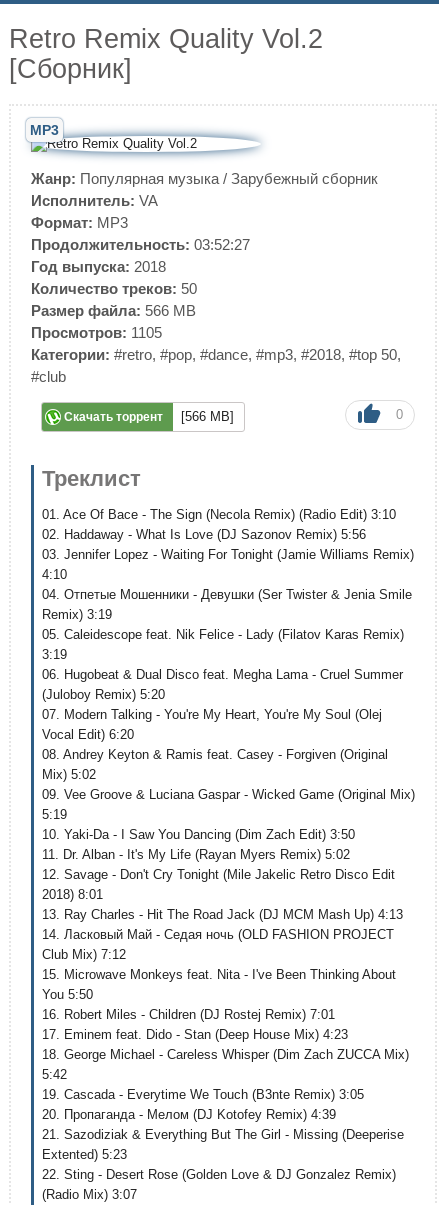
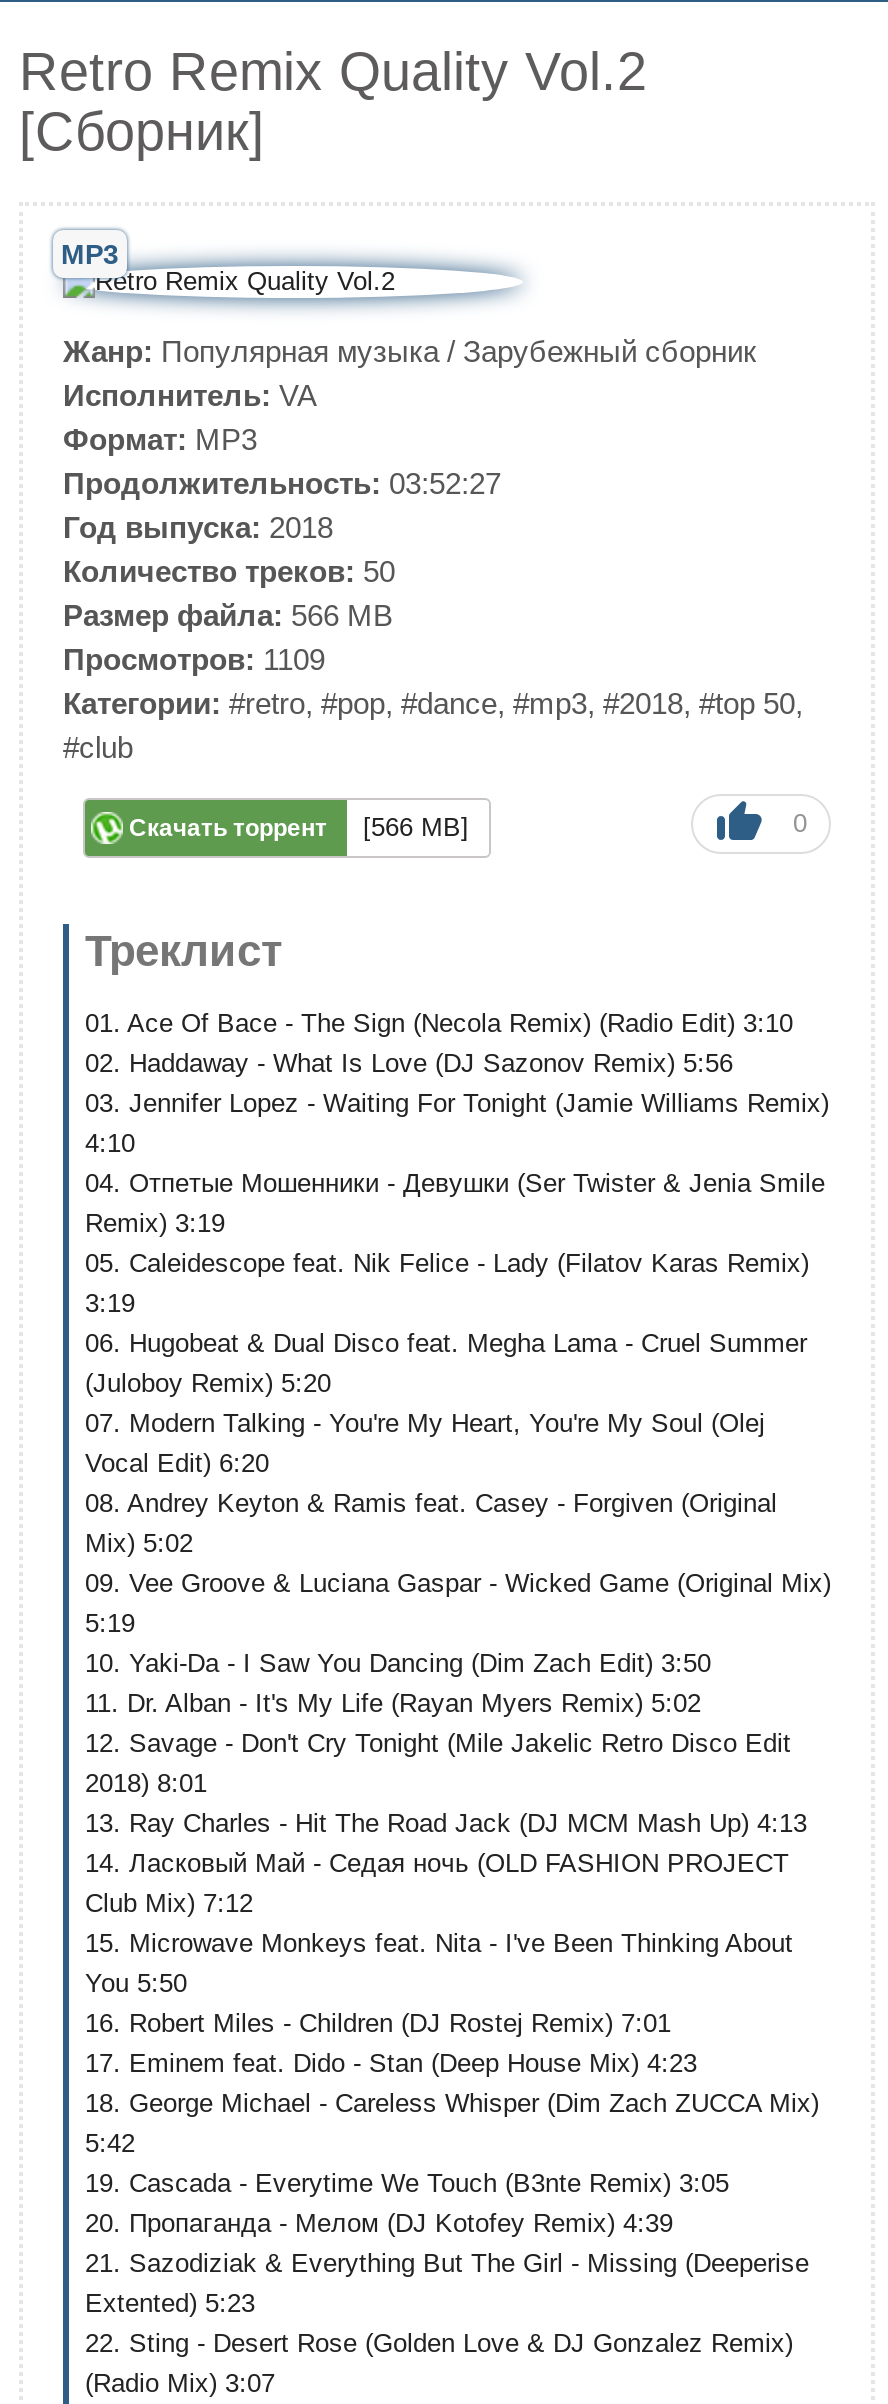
[31,324,162,341] Просмотров: 1105 -> [63,642,325,676] Просмотров: 1109

